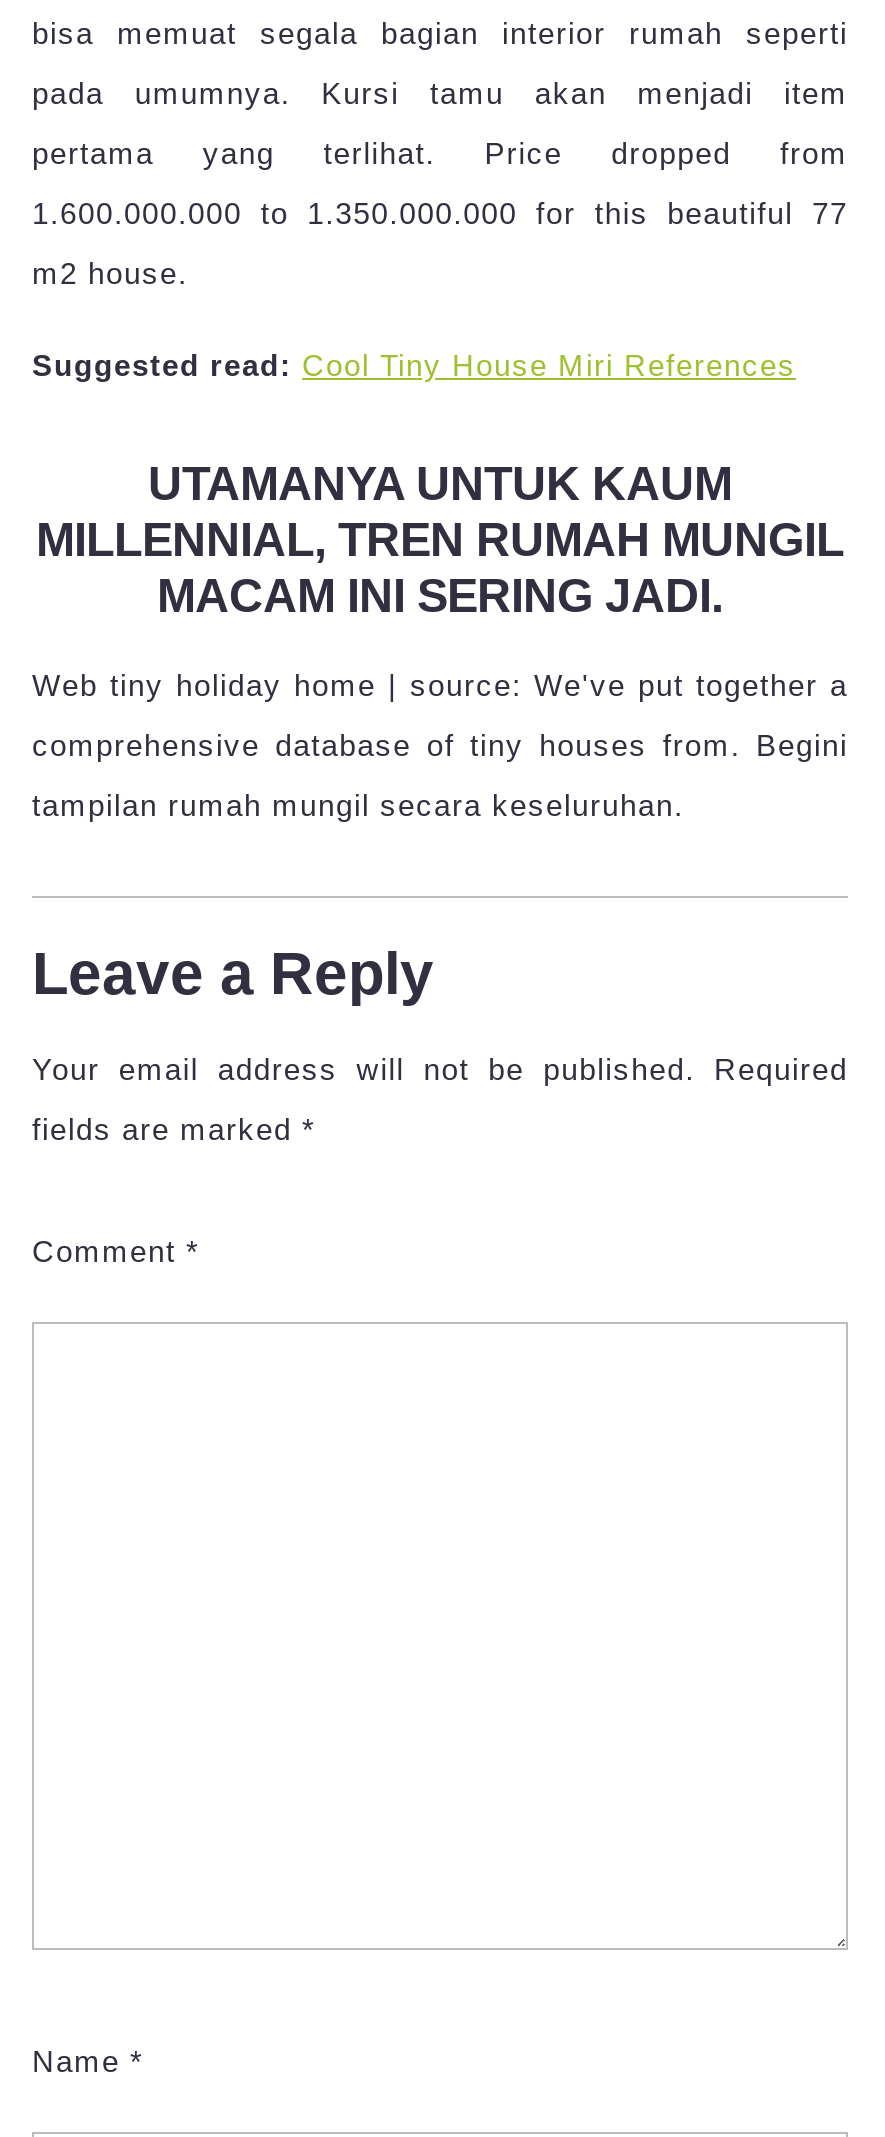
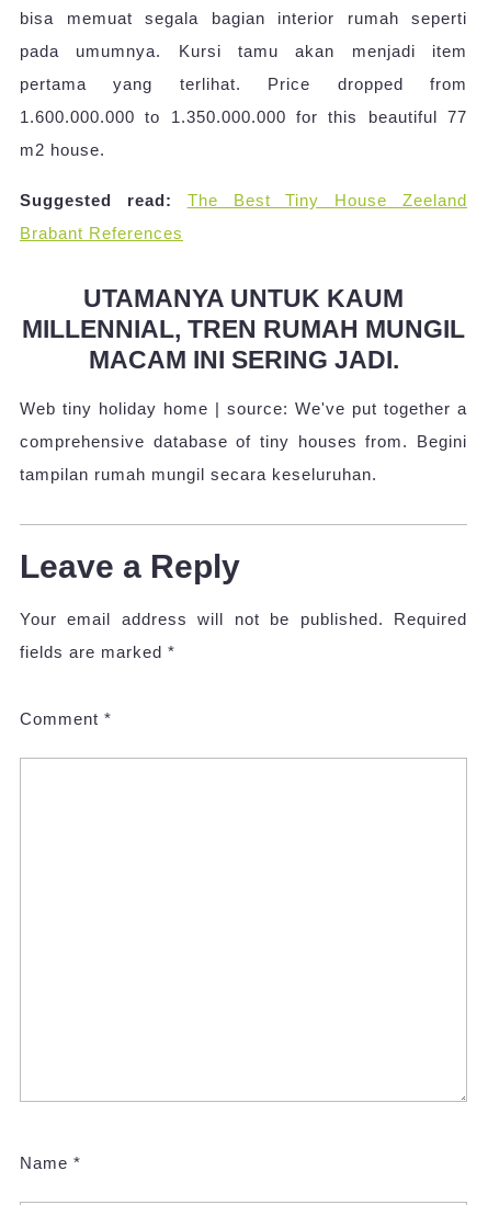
[32,347,796,381] Suggested read: Cool Tiny House Miri References -> [20,190,467,242] Suggested read: | The Best Tiny House Zeeland | Brabant References

